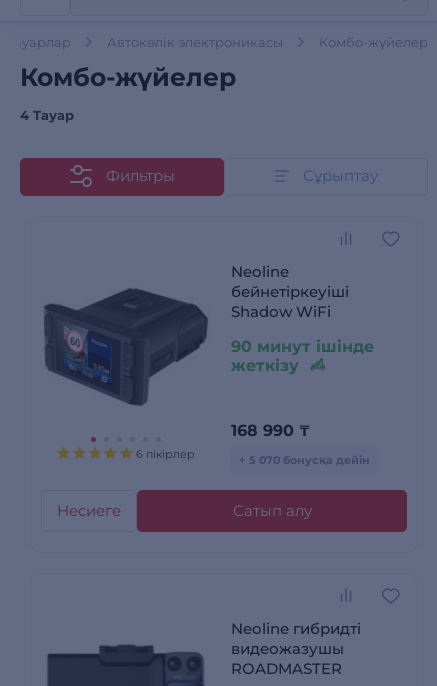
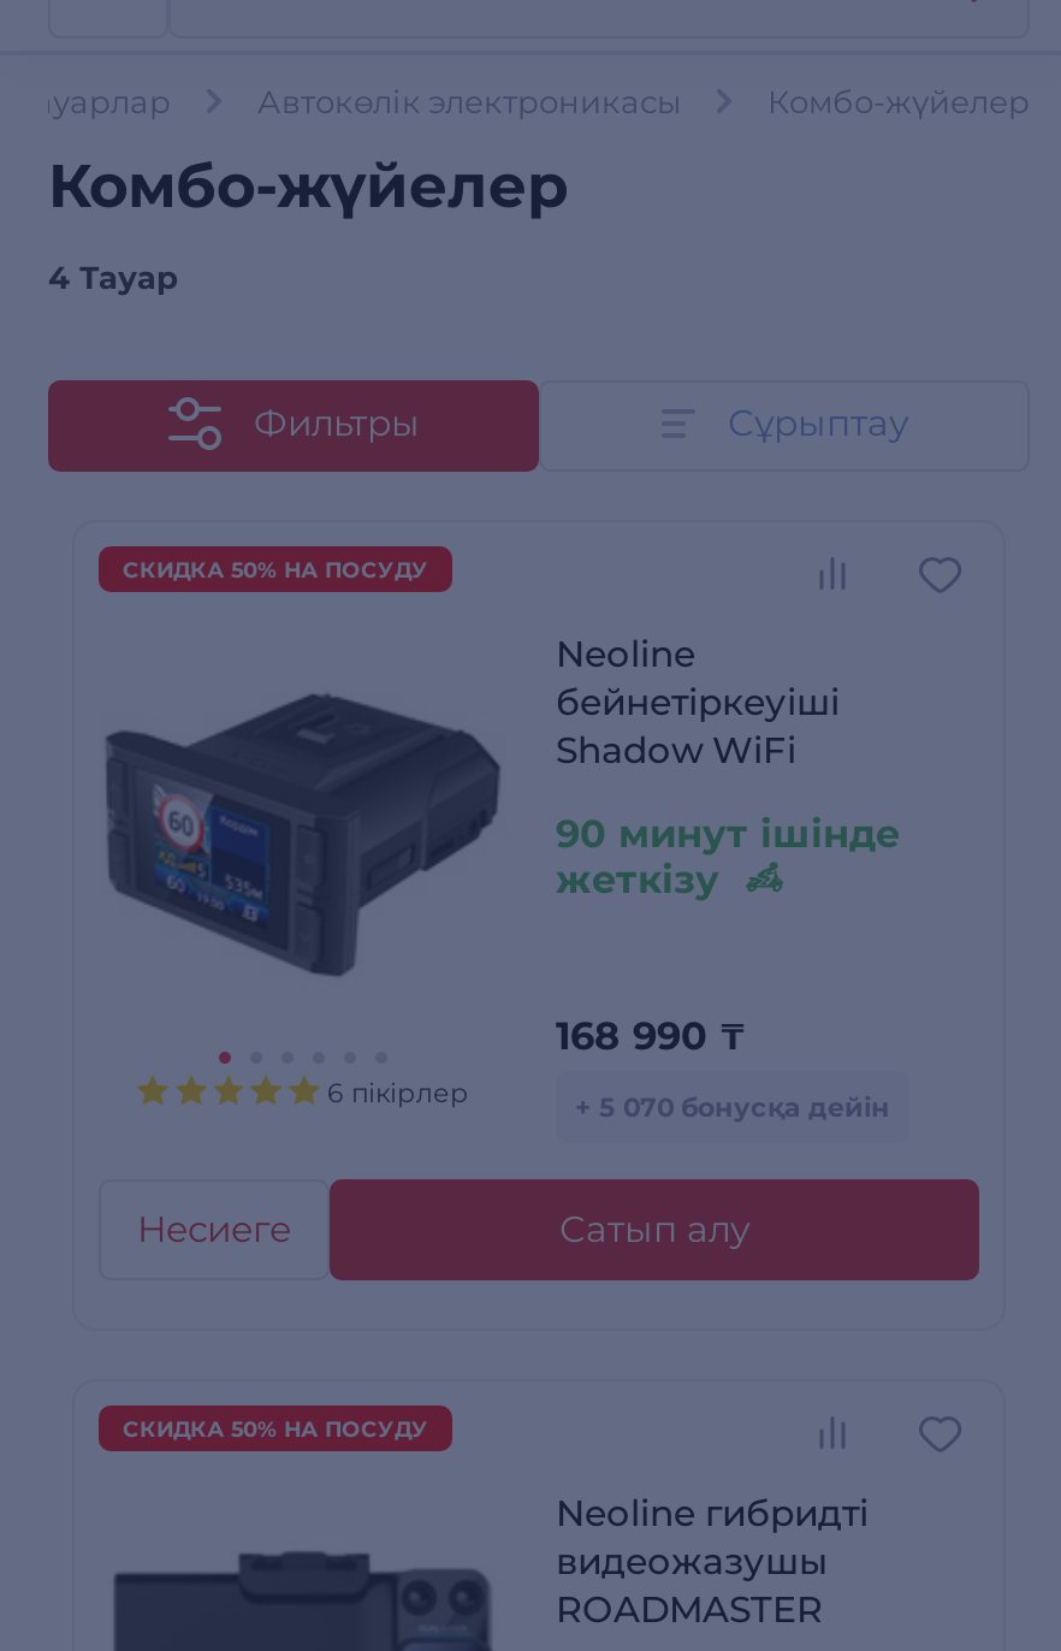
none -> [123,556,428,583] СКИДКА 50% НА ПОСУДУ
none -> [123,1416,428,1442] СКИДКА 50% НА ПОСУДУ

